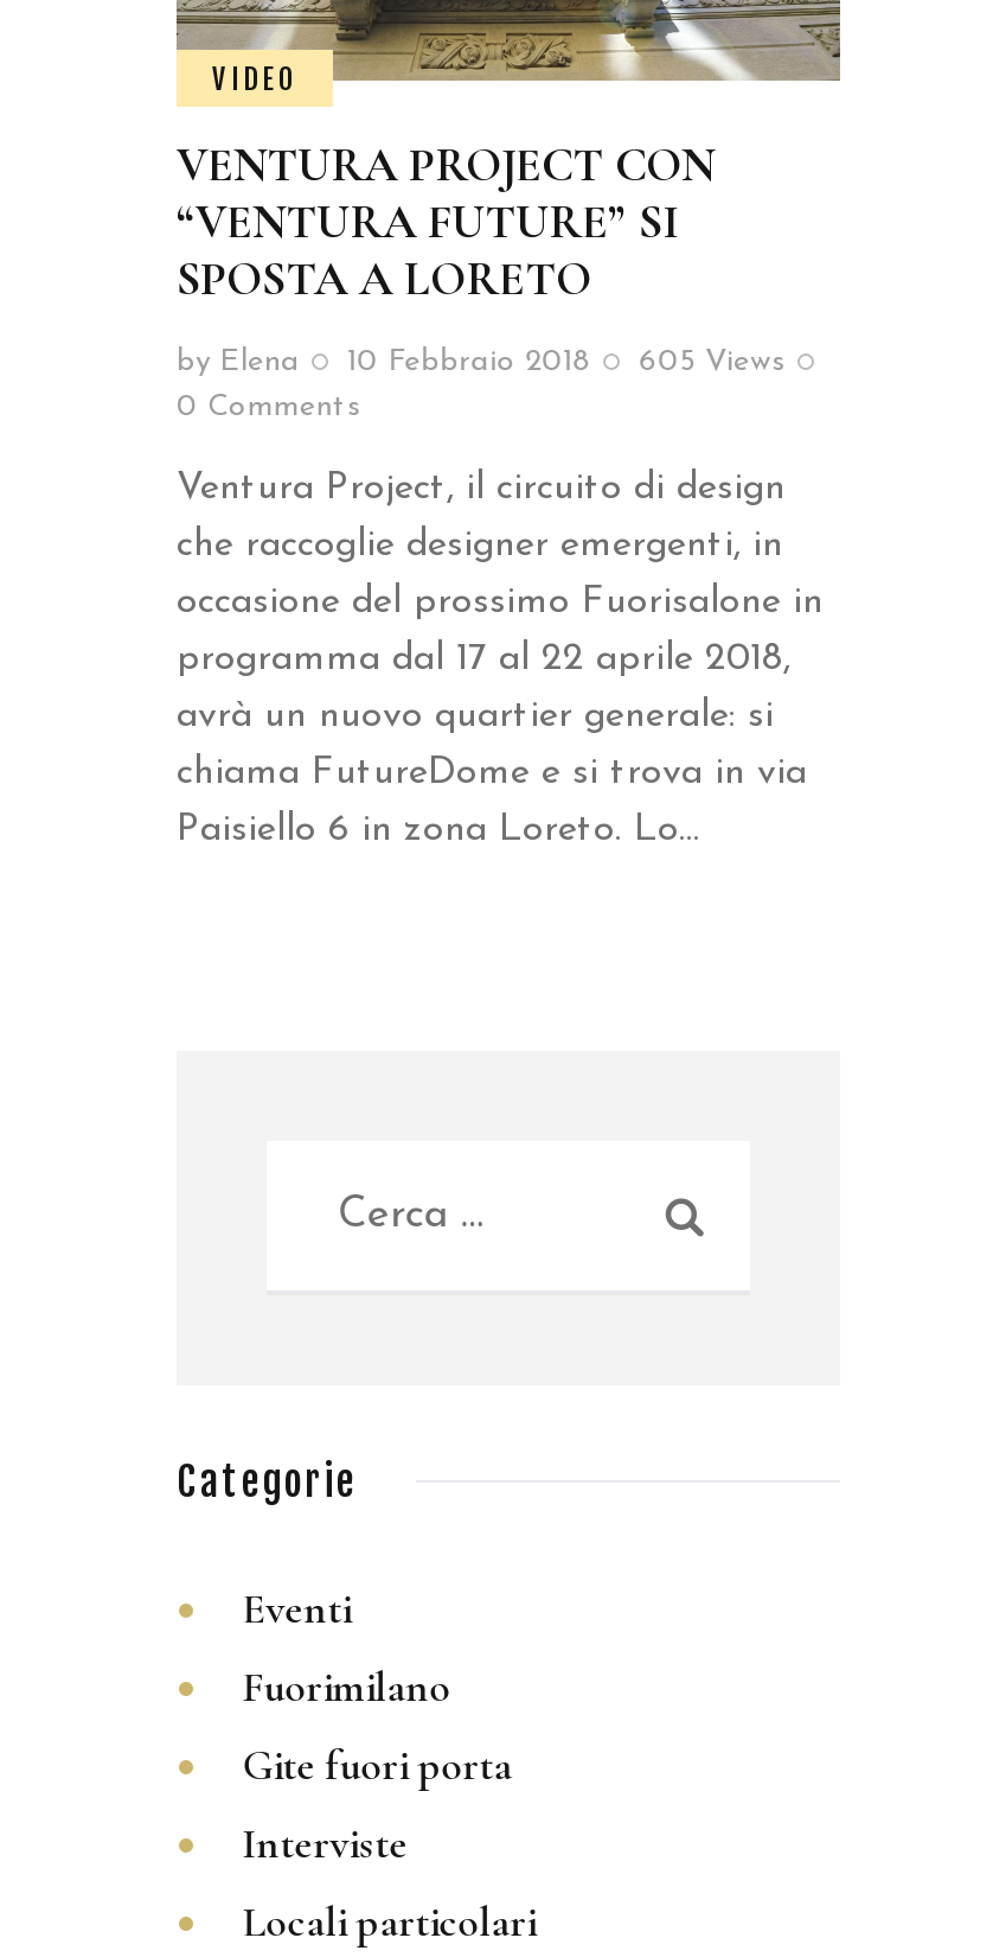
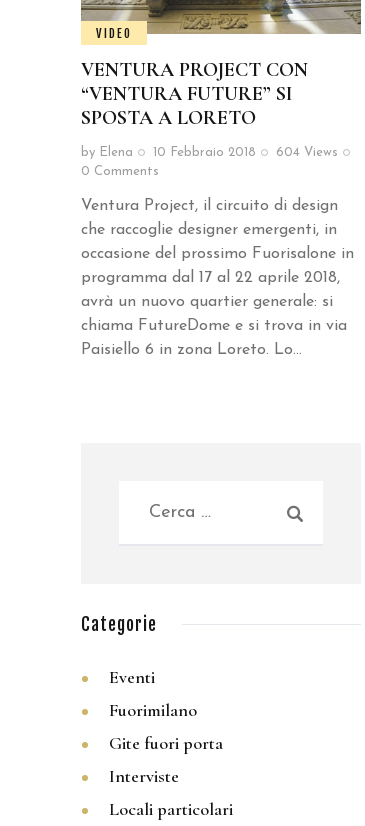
[177,346,786,377] by Elena 10 Febbraio 2018 605 Views -> [81,146,338,159] by Elena 10 Febbraio 2018 604 Views

